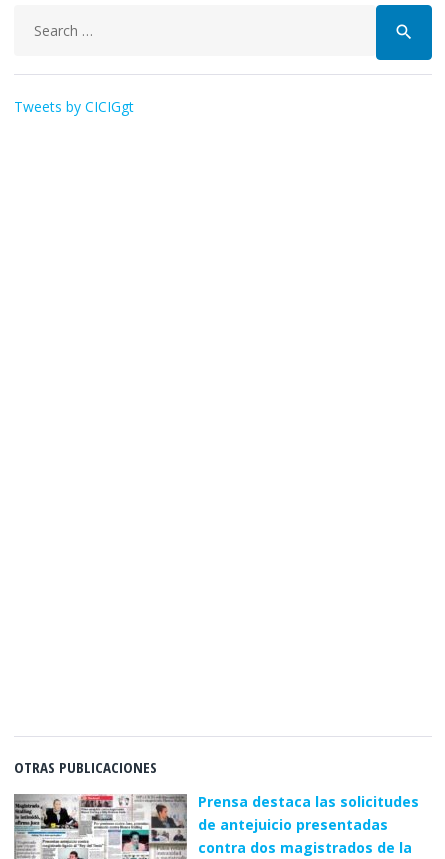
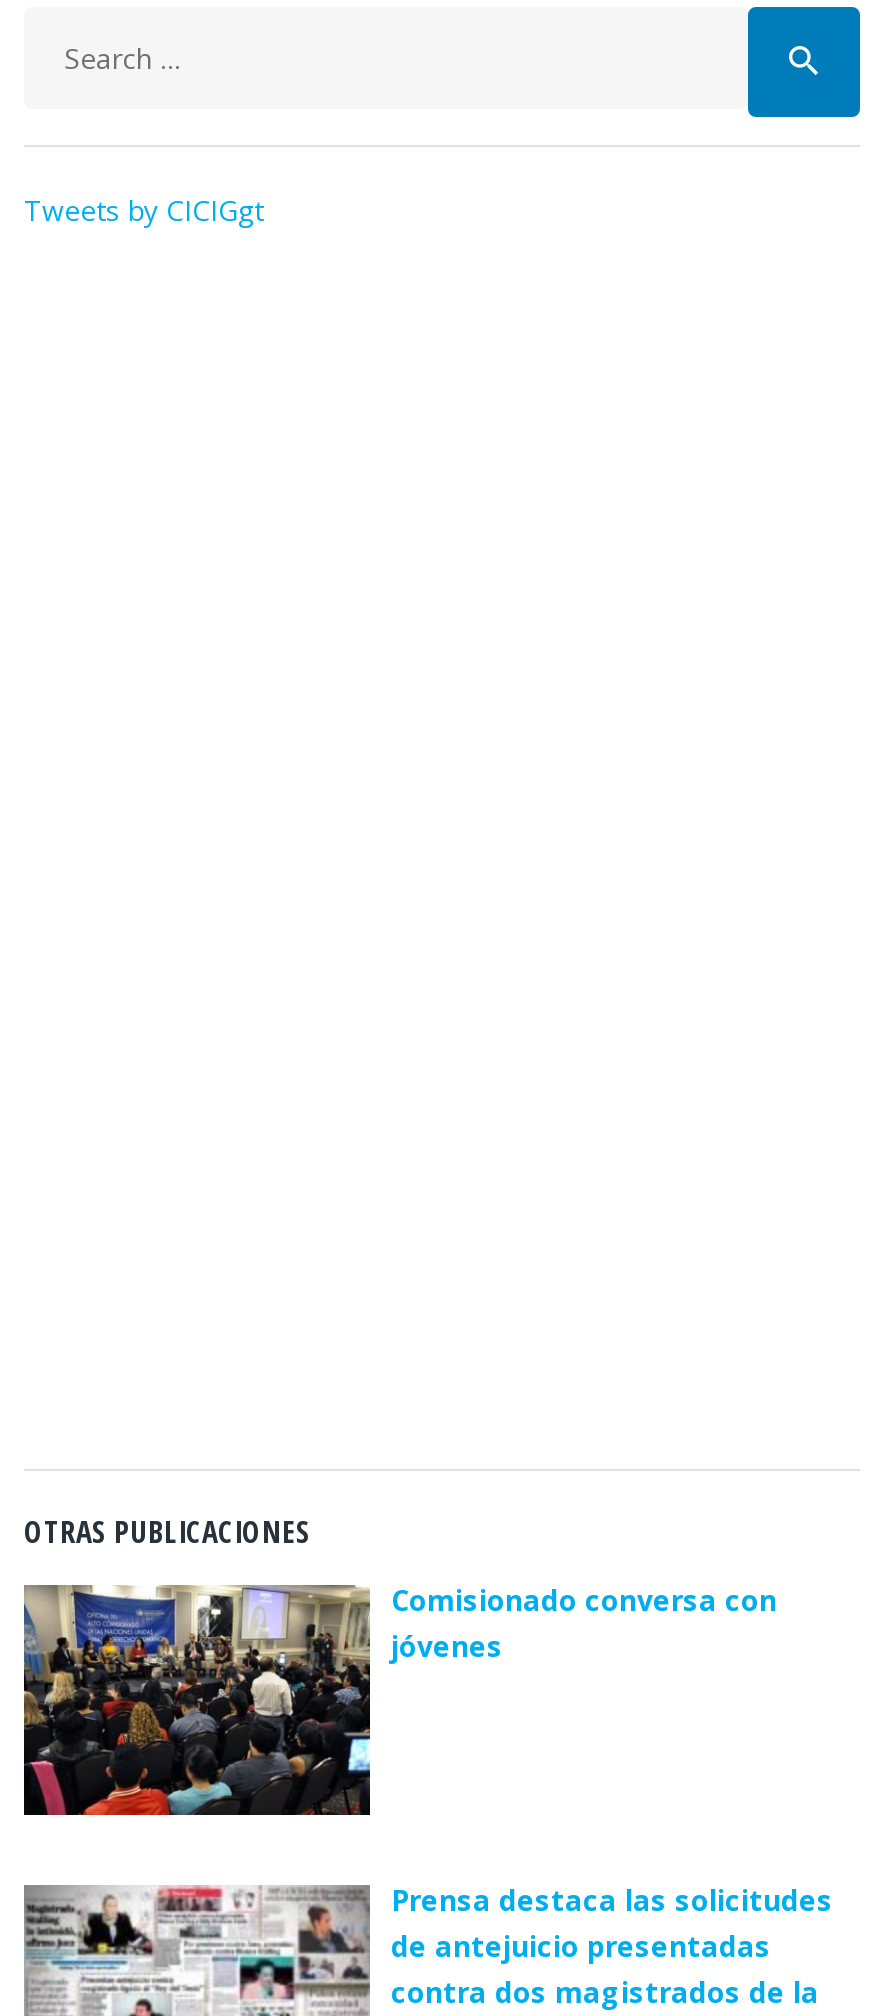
none -> [24,1580,777,1819] [image] | Comisionado conversa con | jóvenes

